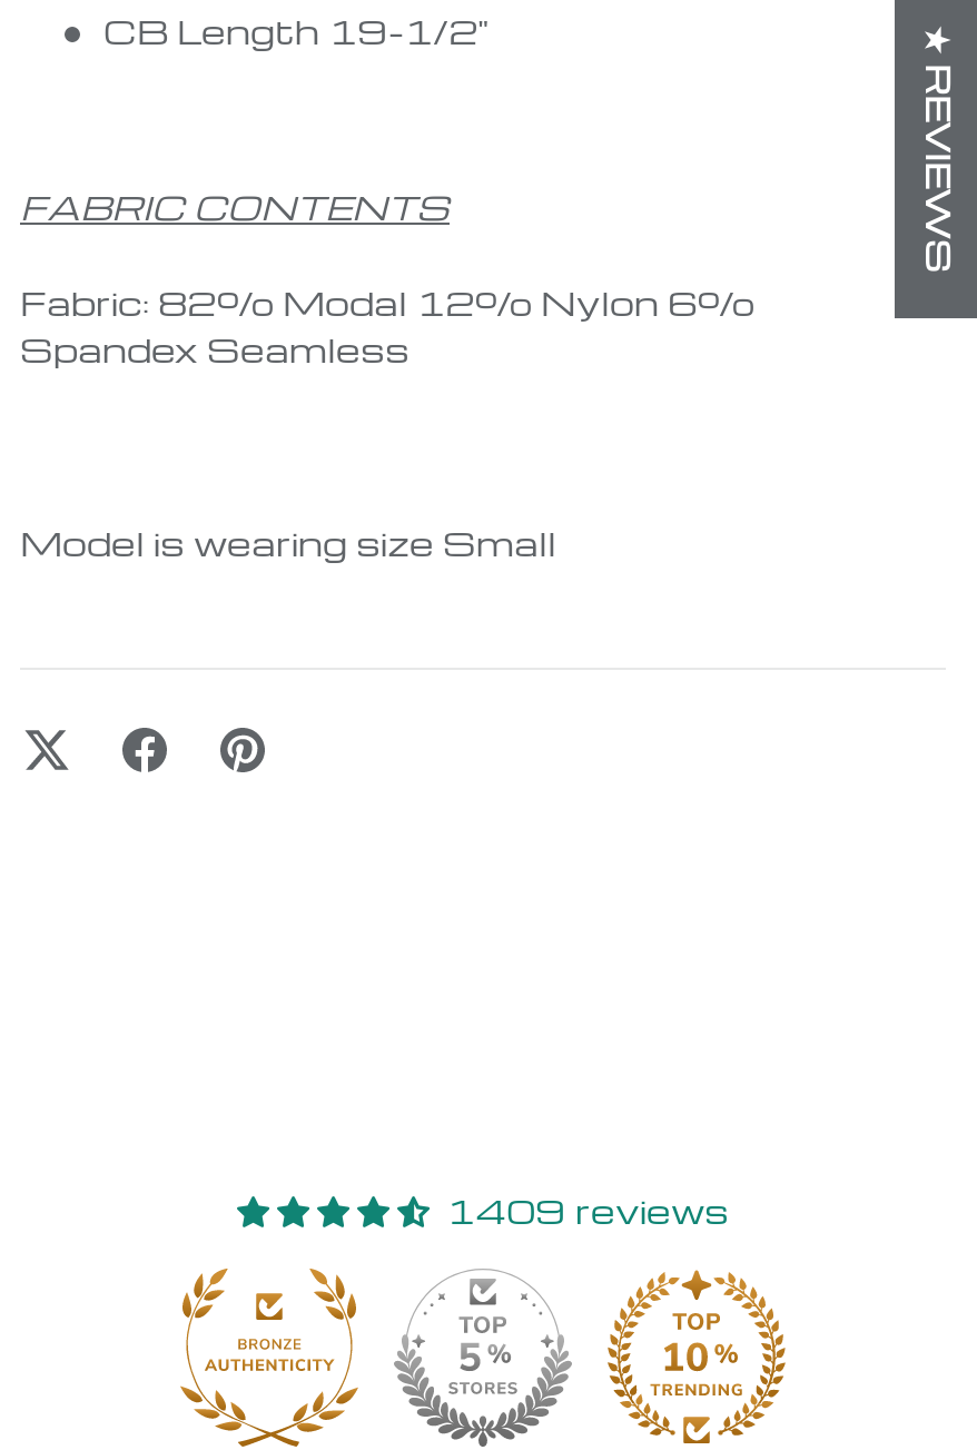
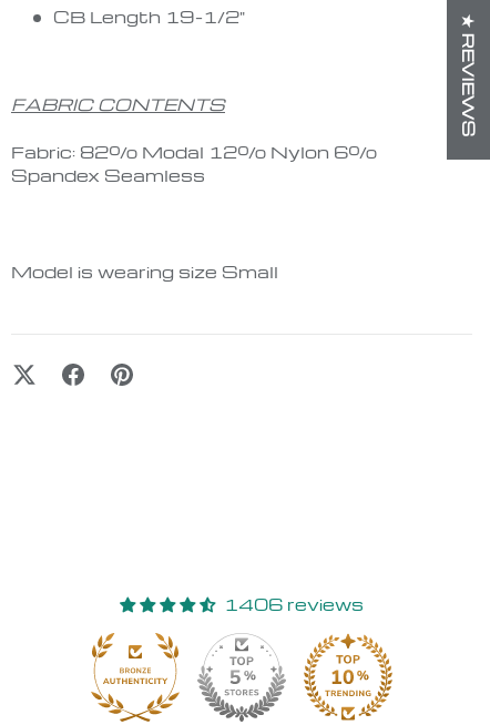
[446,1189,729,1234] 1409 reviews -> [224,594,364,616] 1406 reviews

